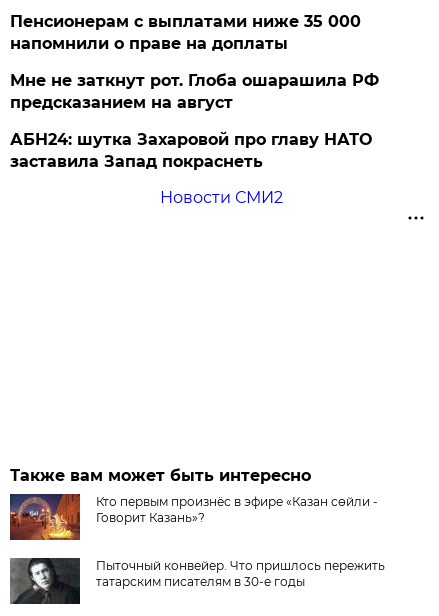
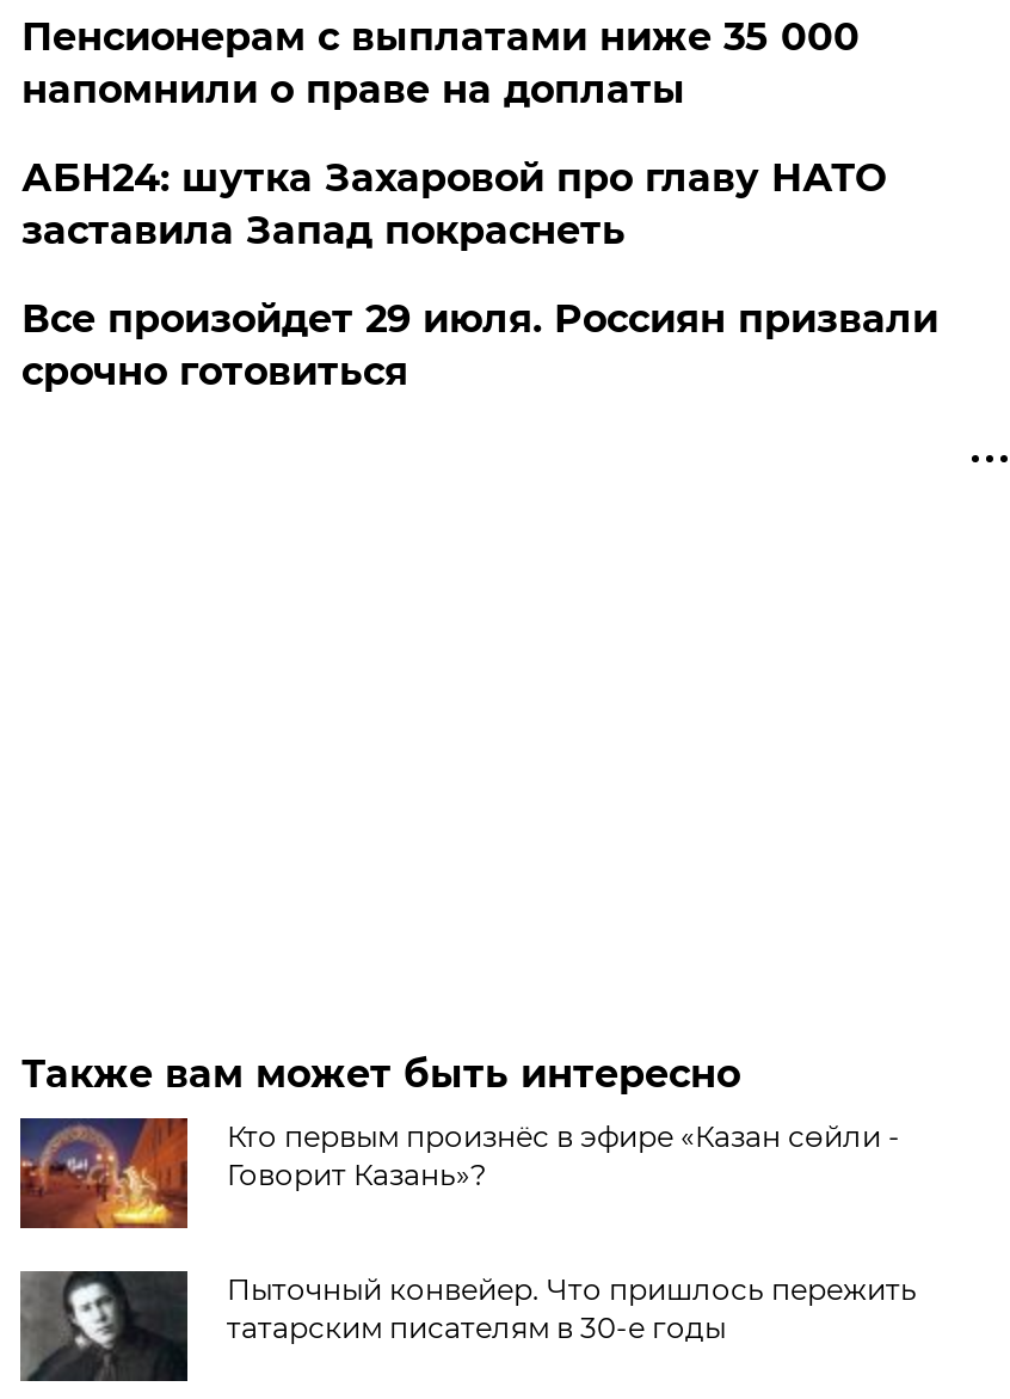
[10,71,379,112] Мне не заткнут рот. Глоба ошарашила РФ | предсказанием на август -> none
moved [10,130,372,171] -> [21,155,886,253]: АБН24: шутка Захаровой про главу НАТО | заставила Запад покраснеть
[160,188,283,207] Новости СМИ2 -> [21,296,938,394] Все произойдет 29 июля. Россиян призвали | срочно готовиться

